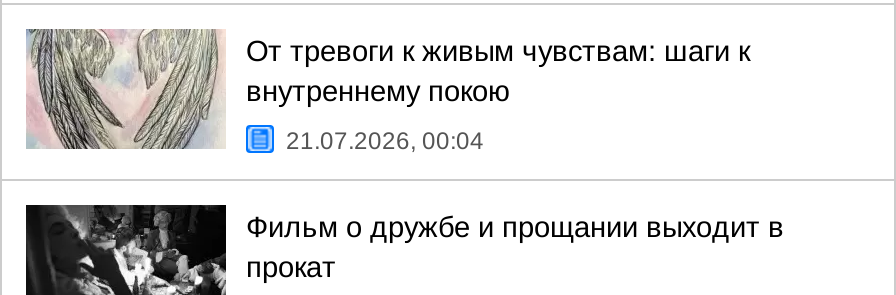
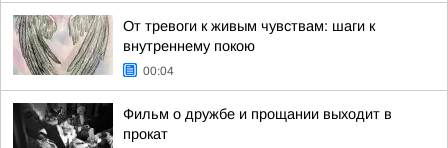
[286,127,484,155] 21.07.2026, 00:04 -> [143,64,174,78] 00:04

